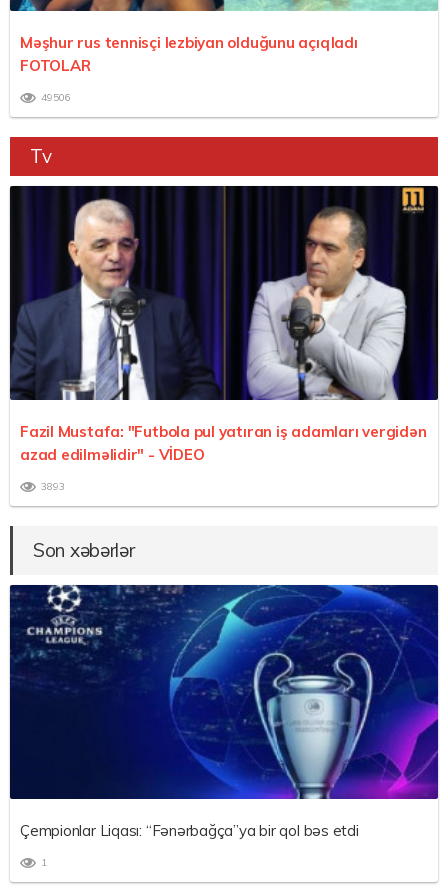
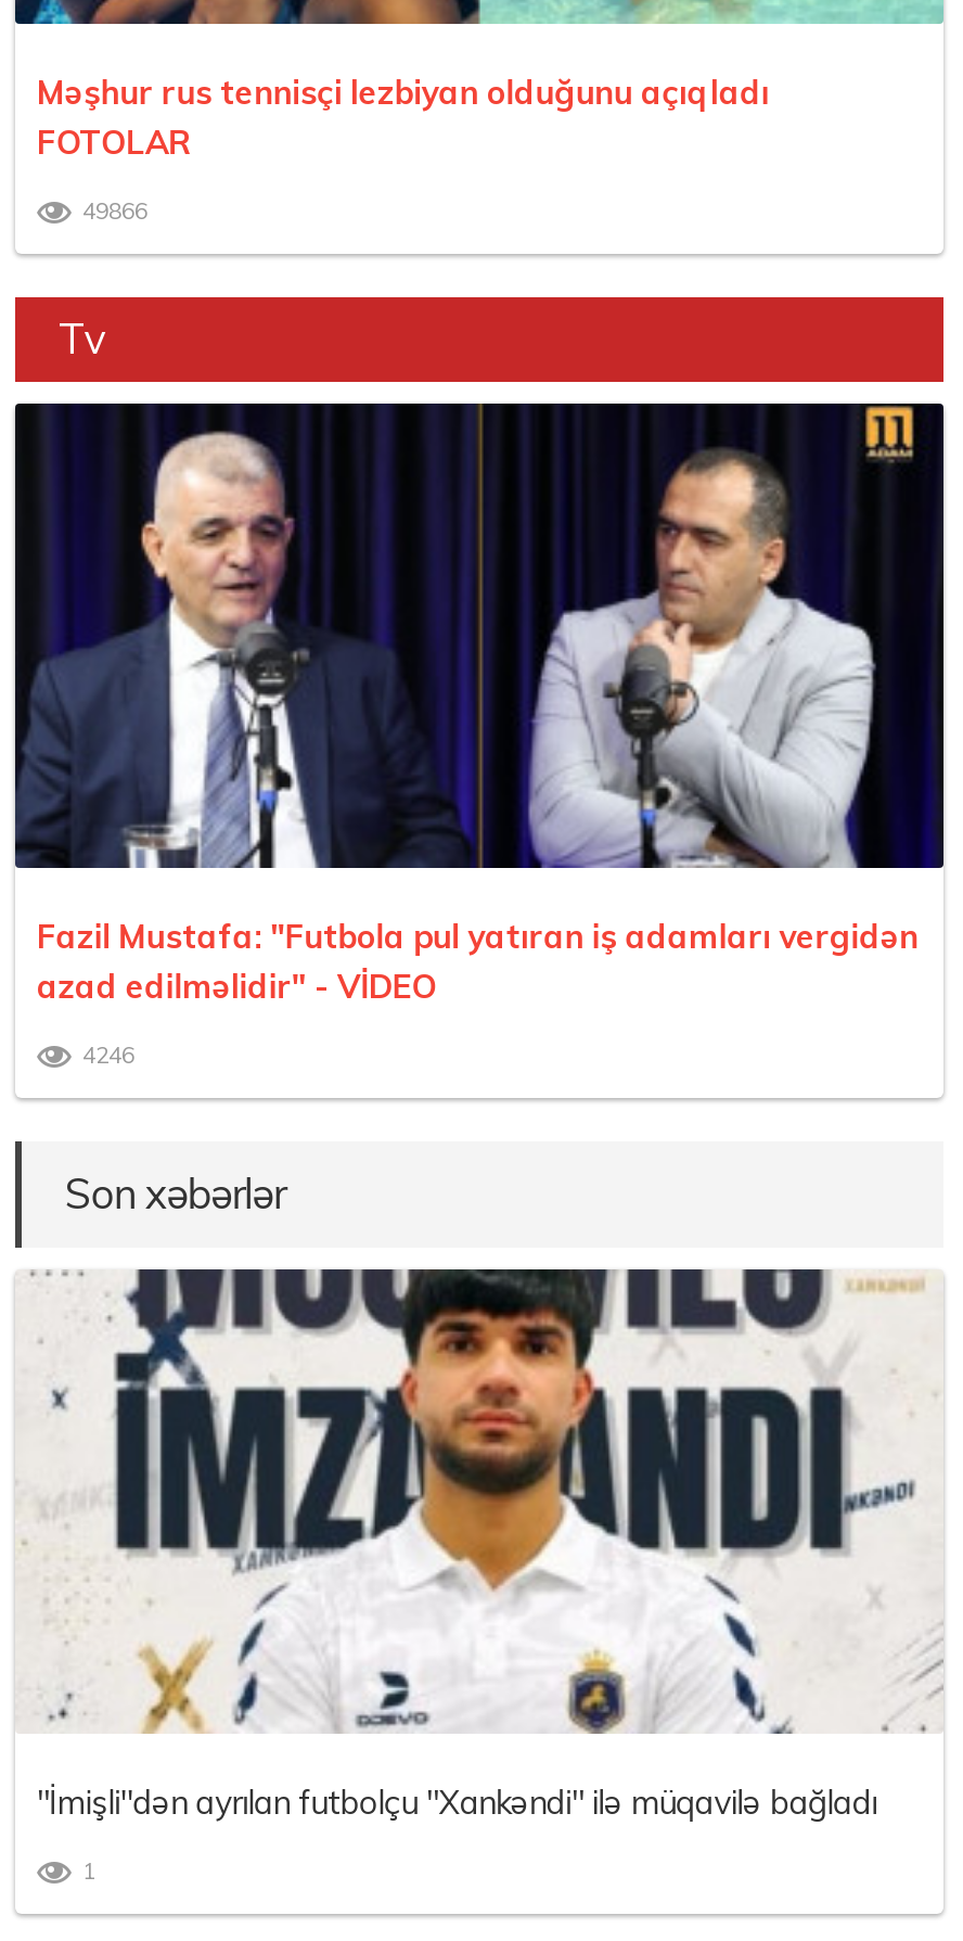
[41,91,71,104] 49506 -> [82,198,147,226] 49866
[41,480,65,493] 3893 -> [82,1042,134,1070] 4246
[9,584,439,839] [image] | Çempionlar Liqası: “Fənərbağça”ya bir qol bəs etdi -> [15,1267,943,1822] [image] | "İmişli"dən ayrılan futbolçu "Xankəndi" ilə müqavilə bağladı

